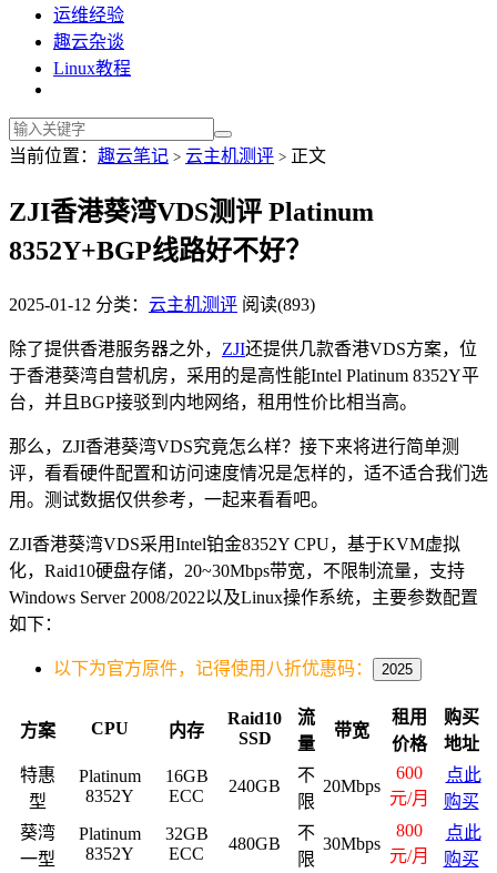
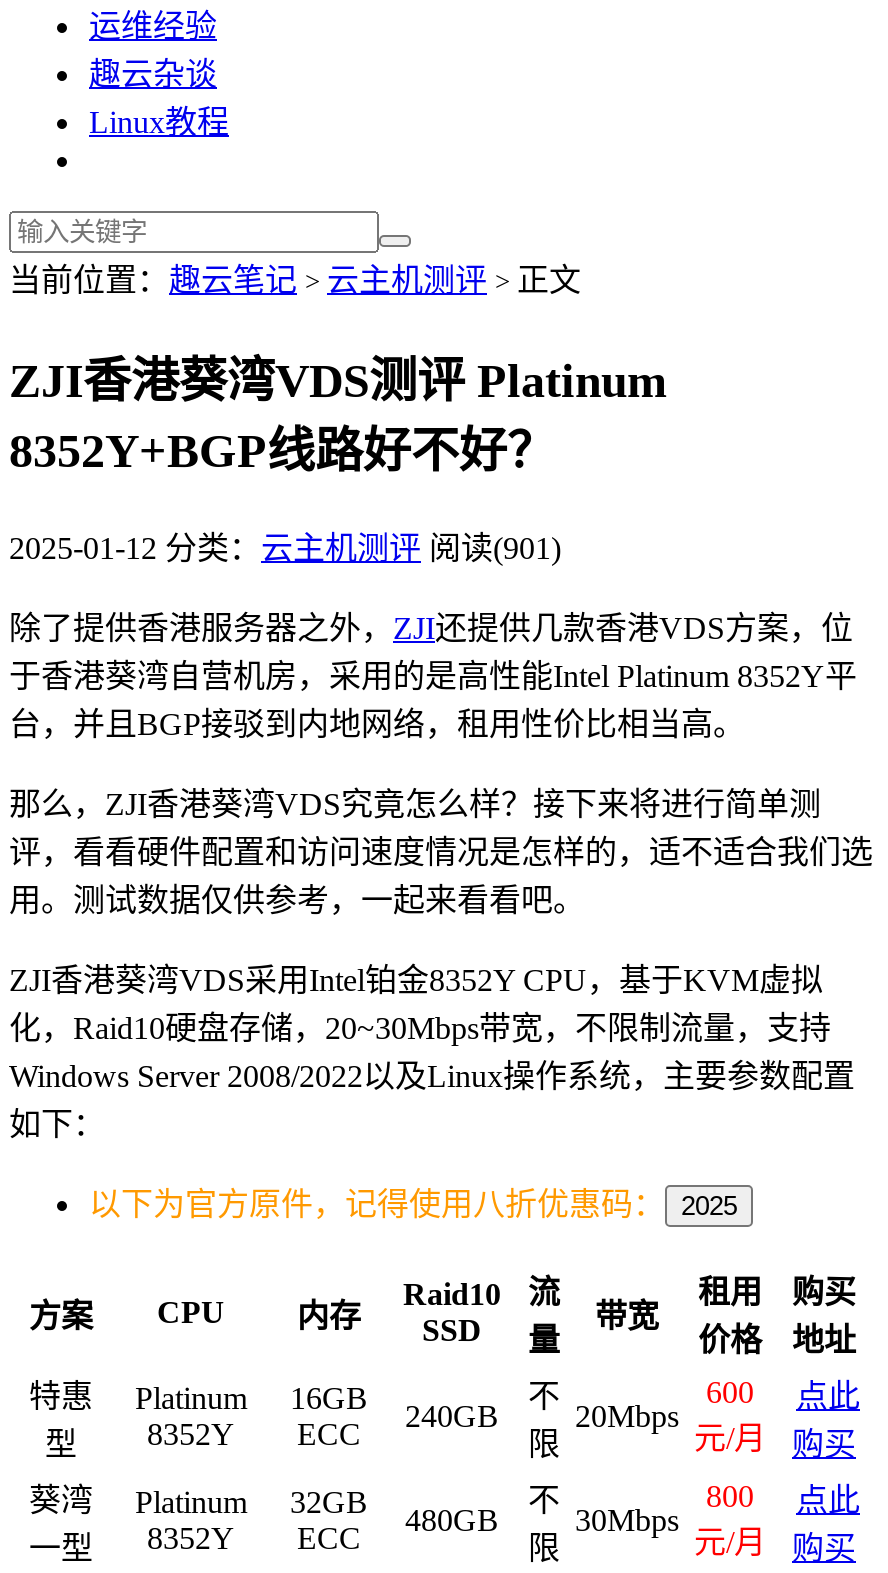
[9,295,315,314] 2025-01-12 分类：云主机测评 阅读(893) -> [9,531,561,565] 2025-01-12 分类：云主机测评 阅读(901)

